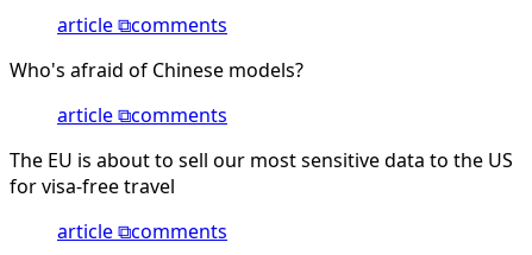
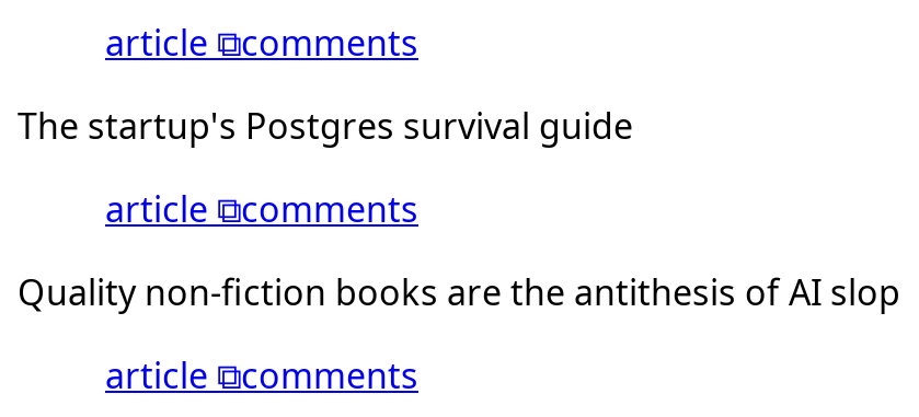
[10,57,303,83] Who's afraid of Chinese models? -> [18,102,633,150] The startup's Postgres survival guide
[10,147,513,199] The EU is about to sell our most sensitive data to the US | for visa-free travel -> [18,268,900,316] Quality non-fiction books are the antithesis of AI slop

